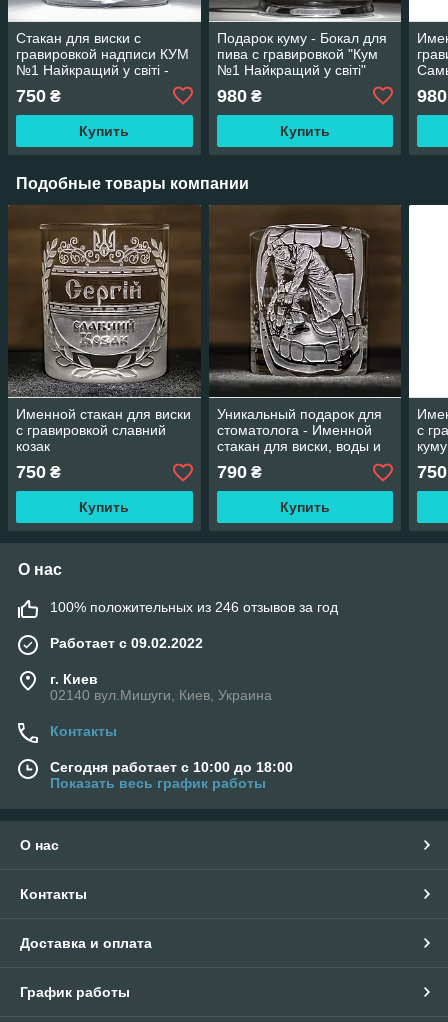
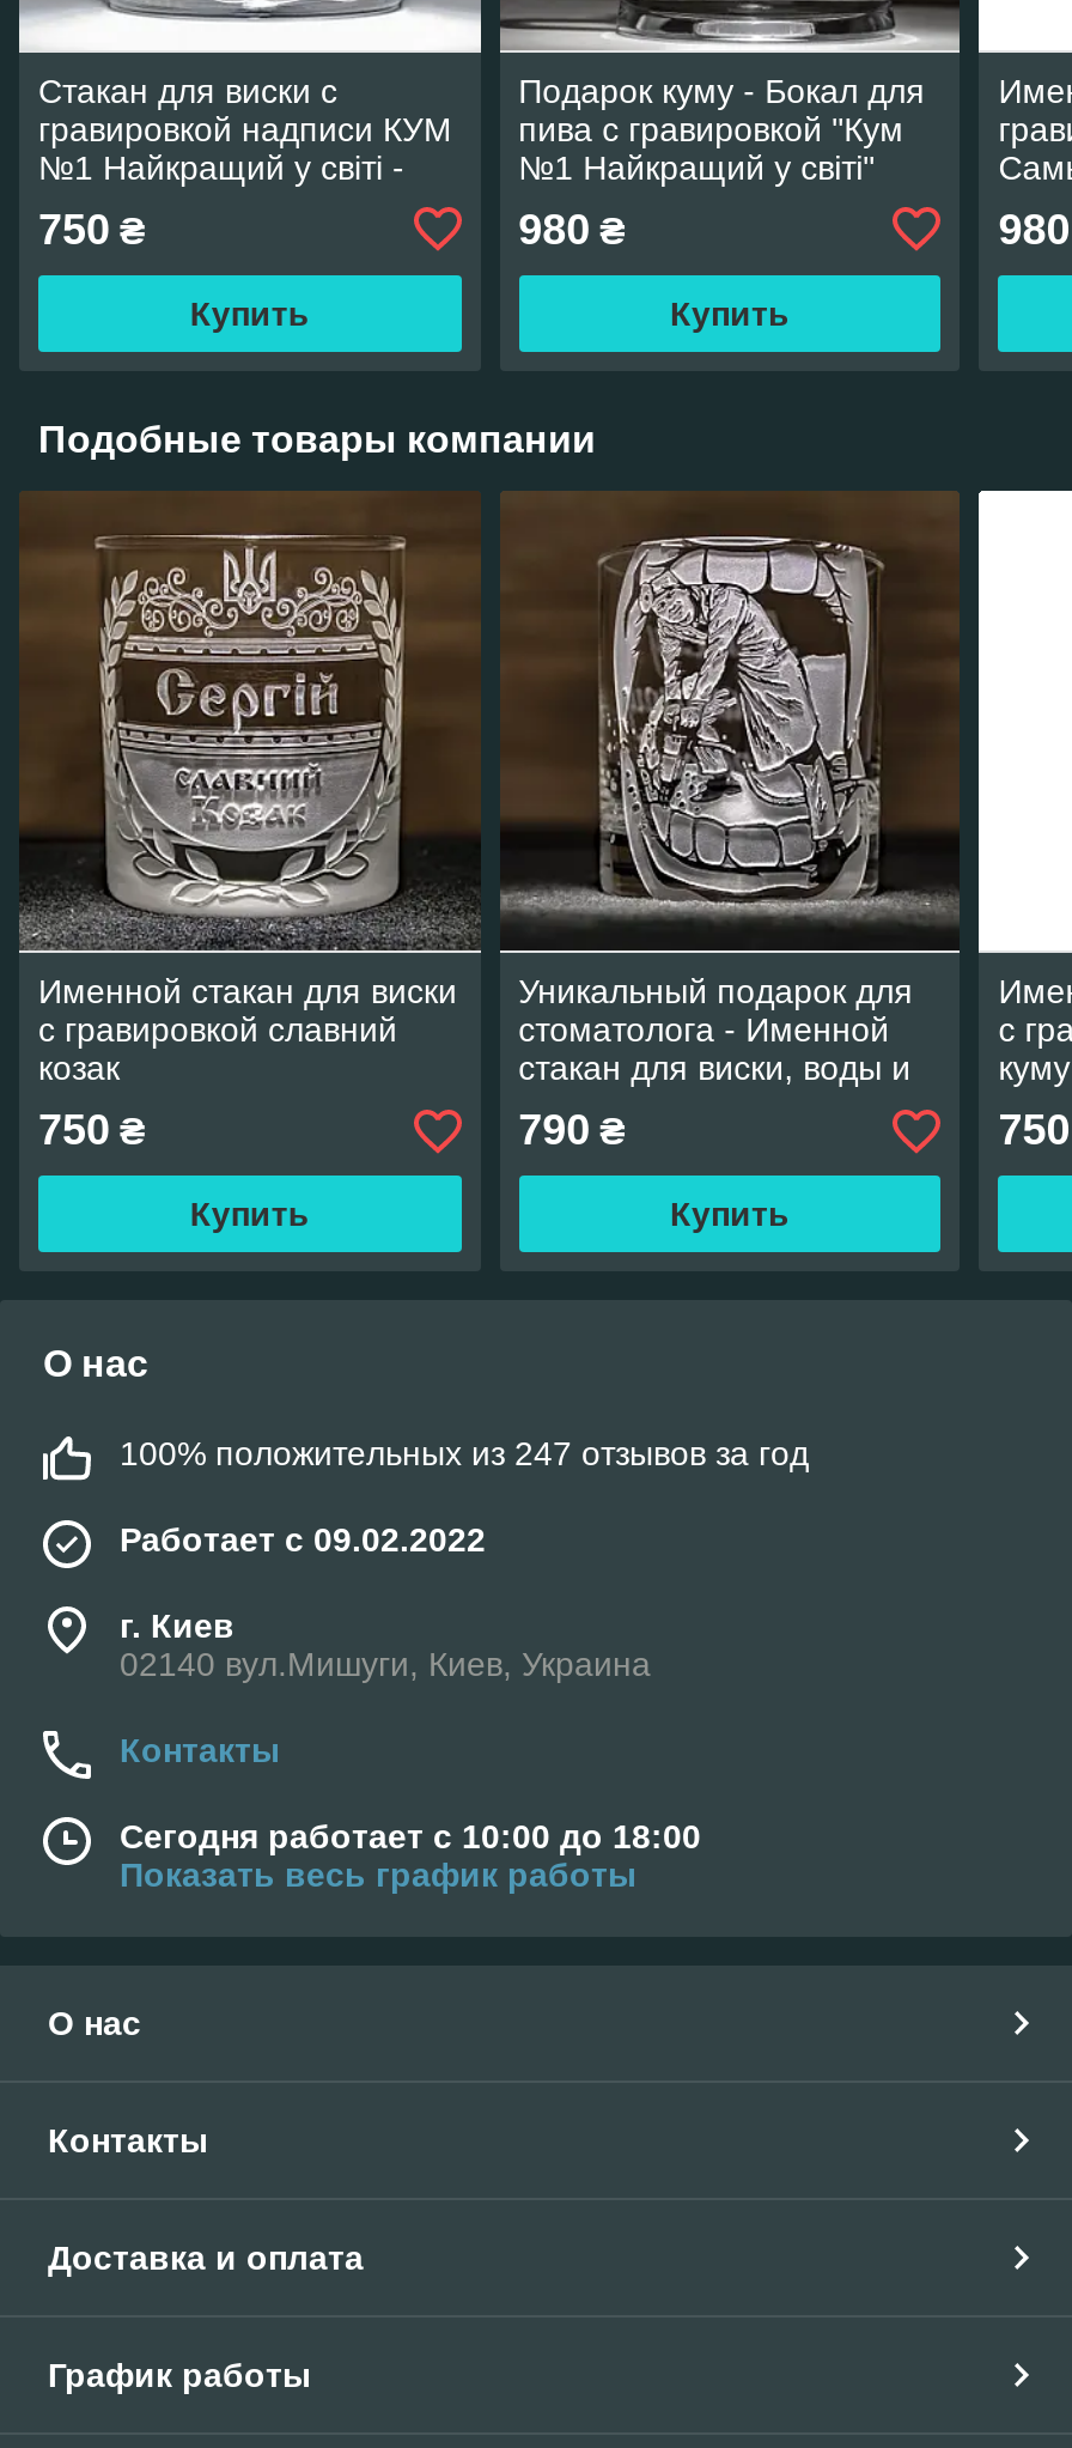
[50,599,338,615] 100% положительных из 246 отзывов за год -> [120,1435,809,1473] 100% положительных из 247 отзывов за год

